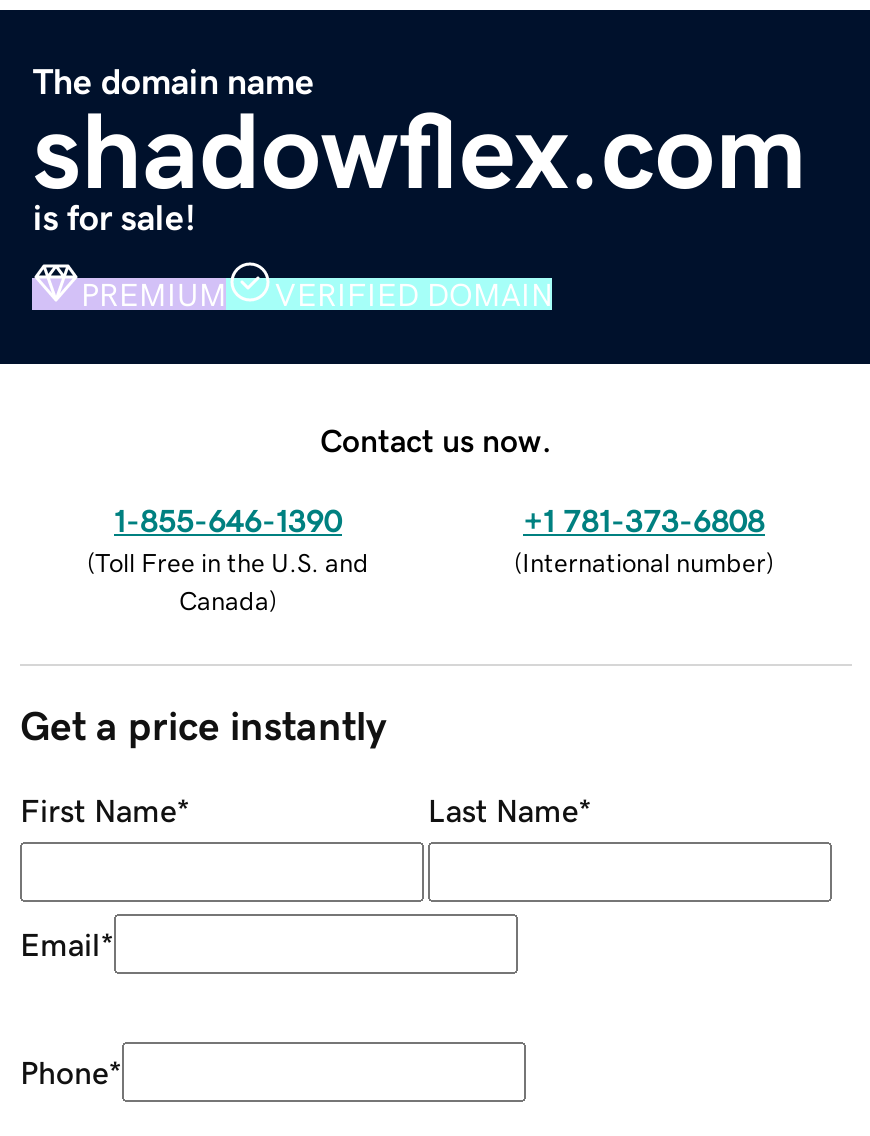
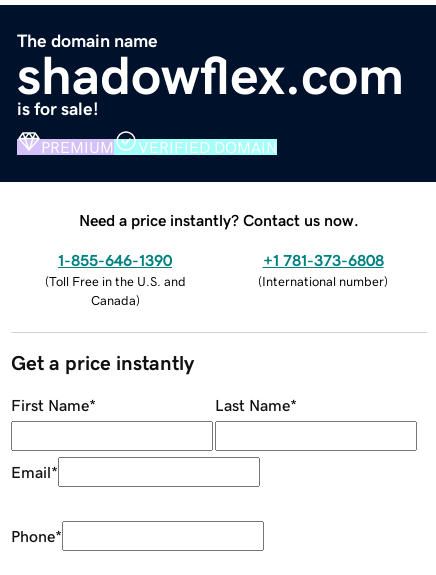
[320,423,552,455] Contact us now. -> [79,212,359,228] Need a price instantly? Contact us now.

